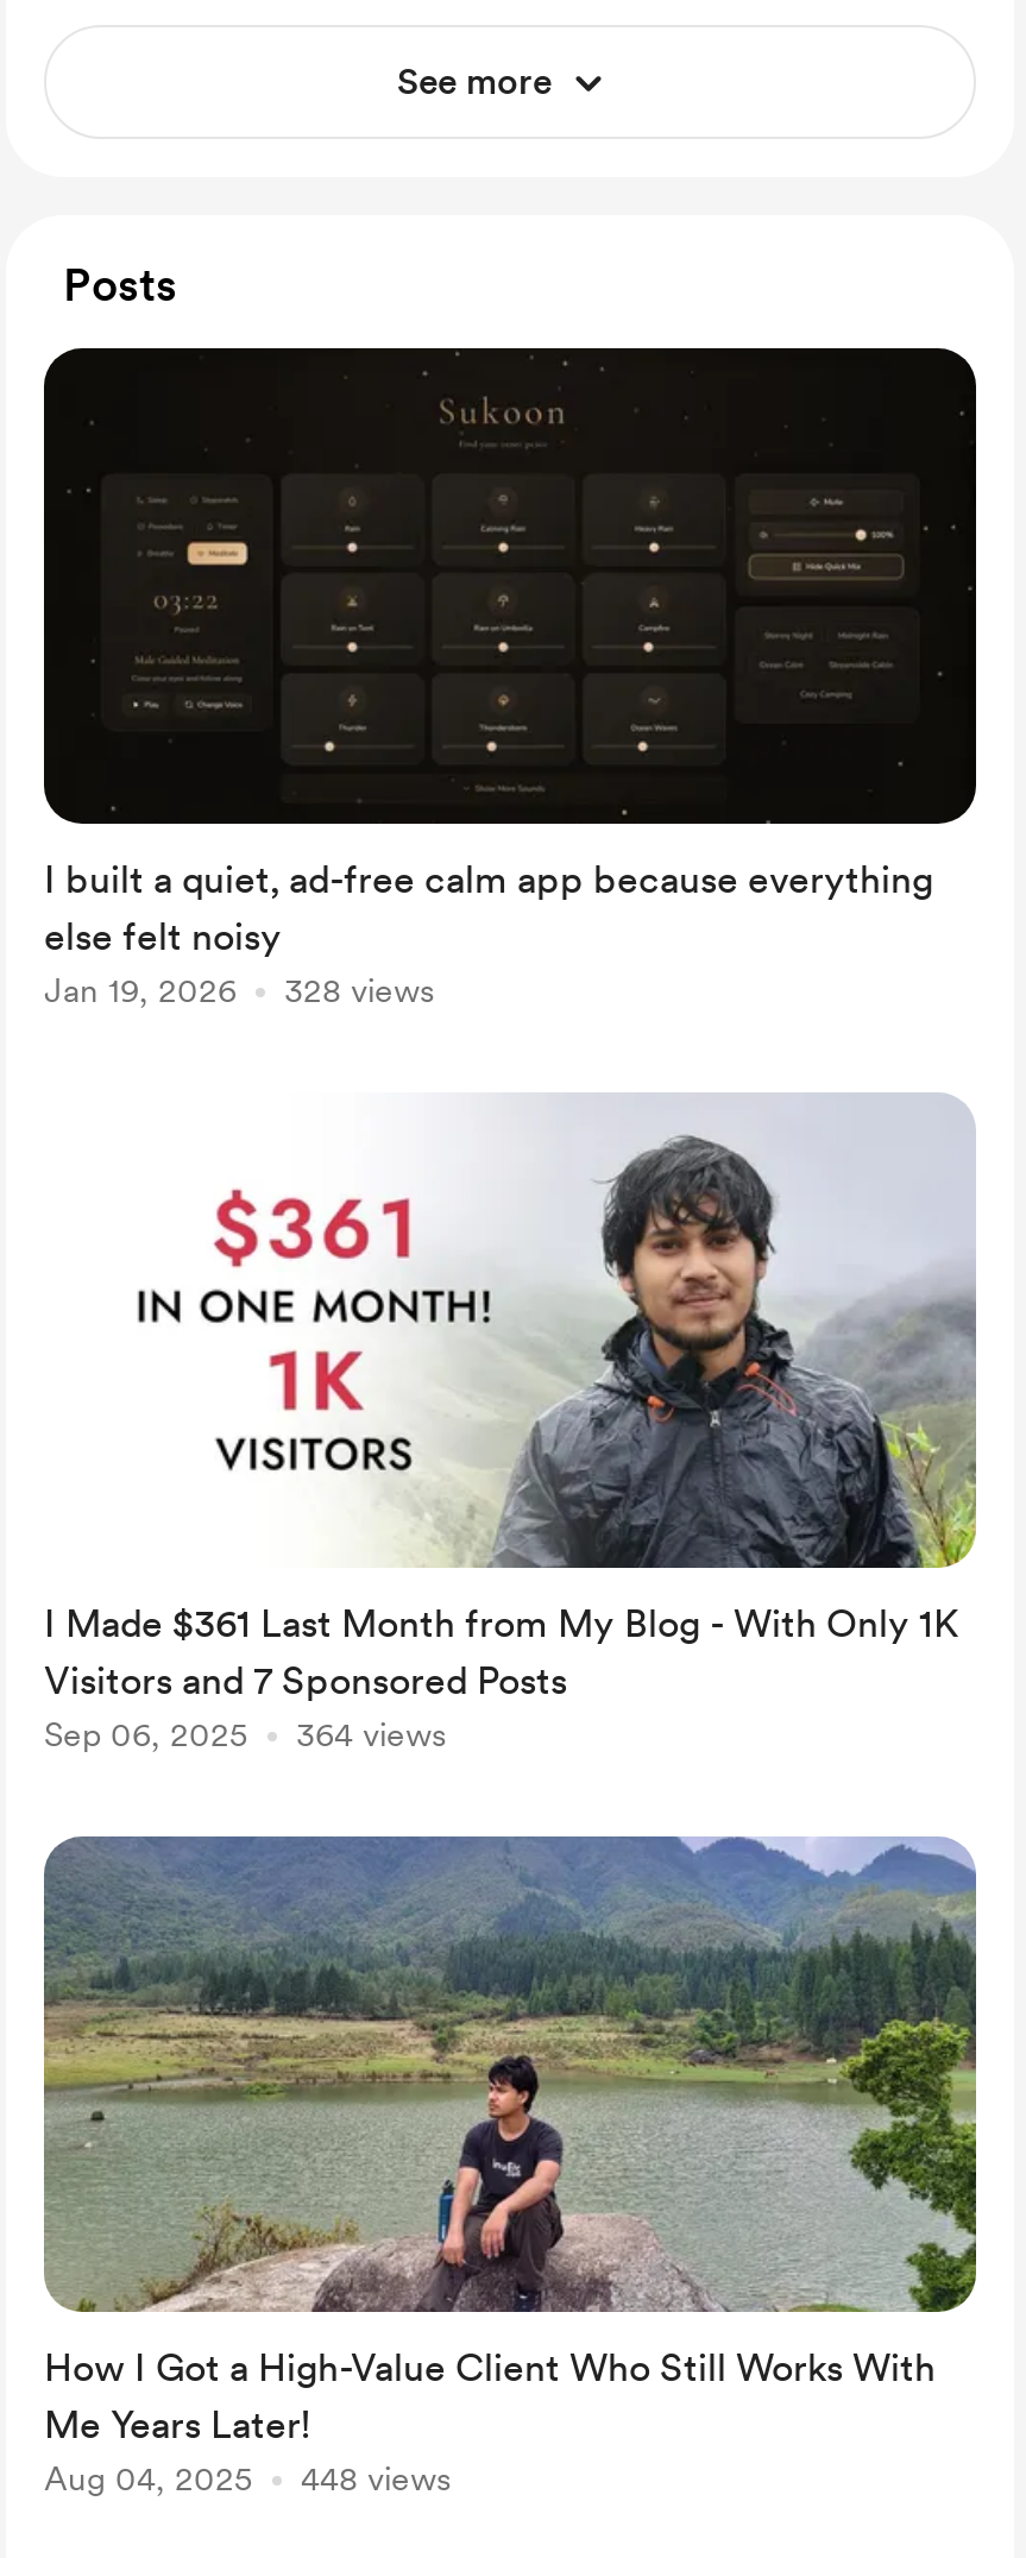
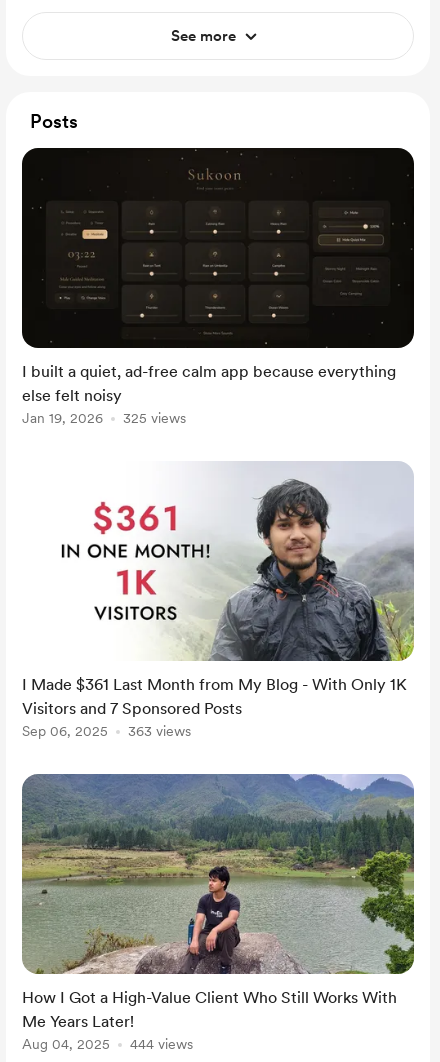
[44,971,434,1009] Jan 19, 2026 328 views -> [22,410,186,426] Jan 19, 2026 325 views
[44,1715,446,1753] Sep 06, 2025 364 views -> [22,723,191,739] Sep 06, 2025 363 views
[44,2459,451,2497] Aug 04, 2025 448 views -> [22,1036,193,1052] Aug 04, 2025 444 views

